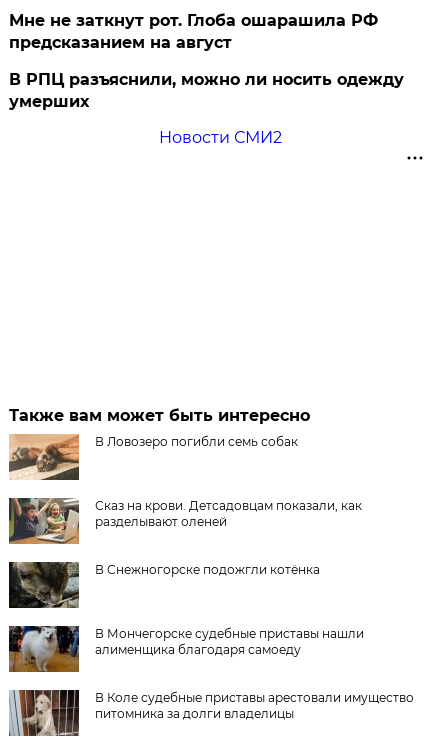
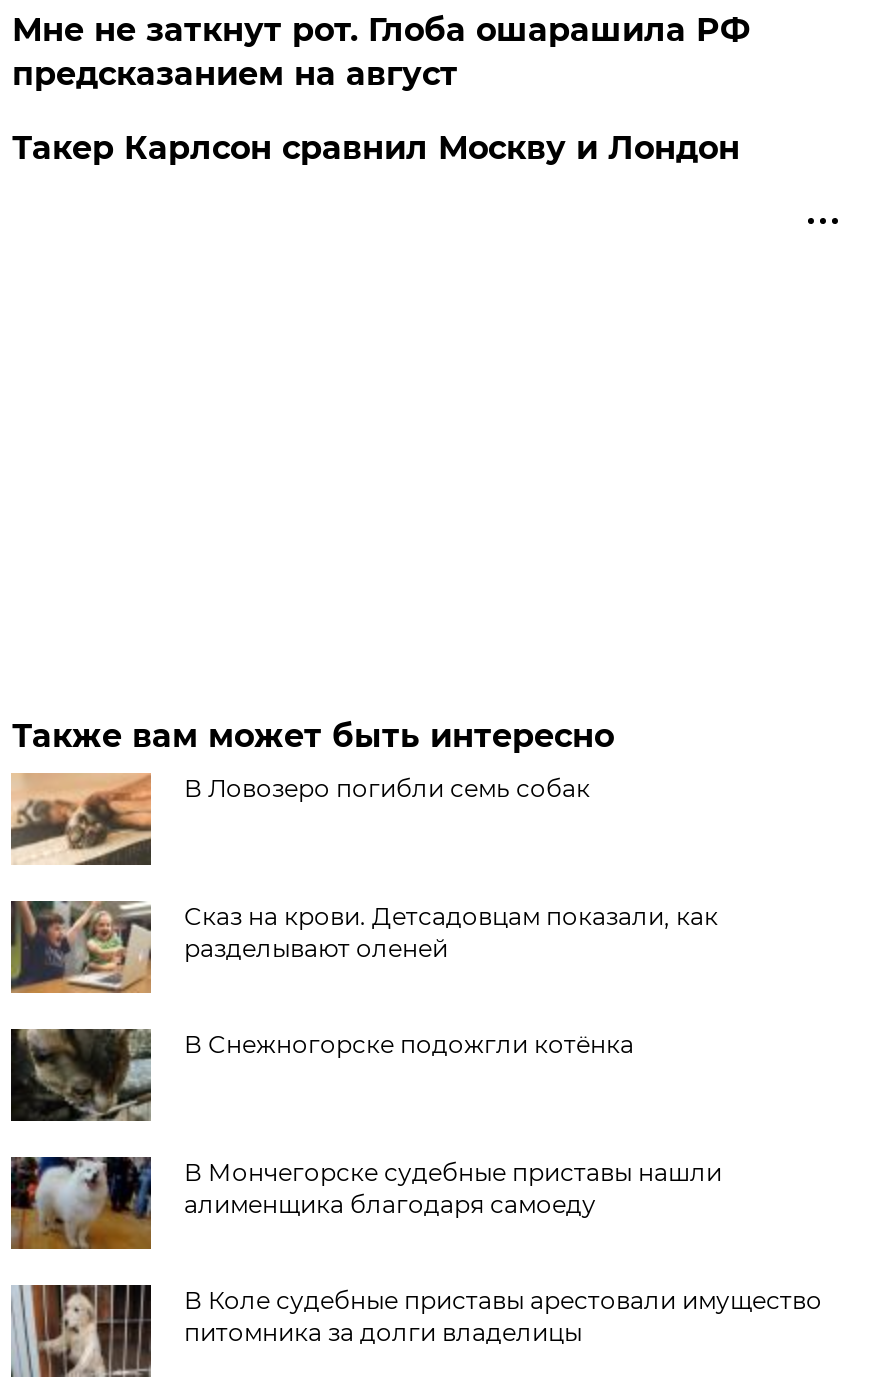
[9,70,404,147] В РПЦ разъяснили, можно ли носить одежду | умерших | Новости СМИ2 -> [12,129,740,167] Такер Карлсон сравнил Москву и Лондон

